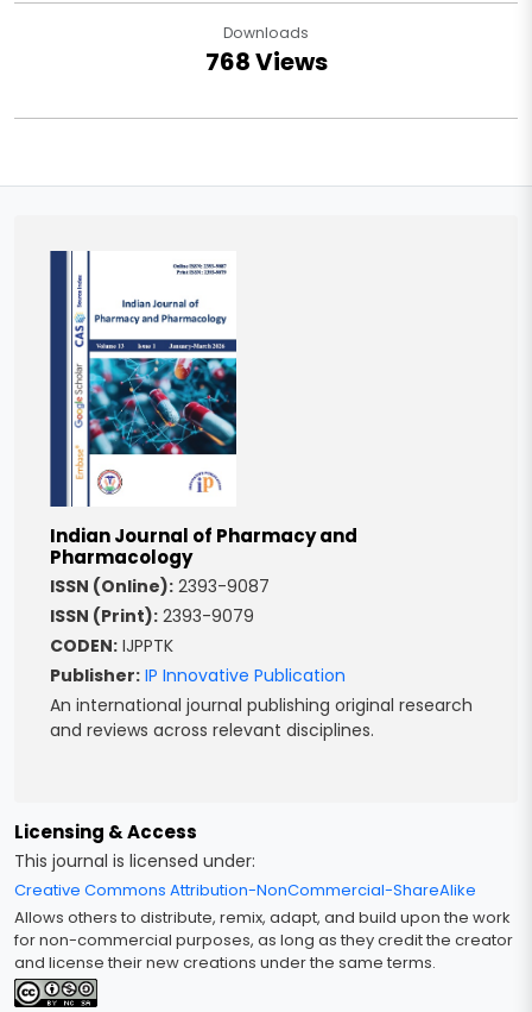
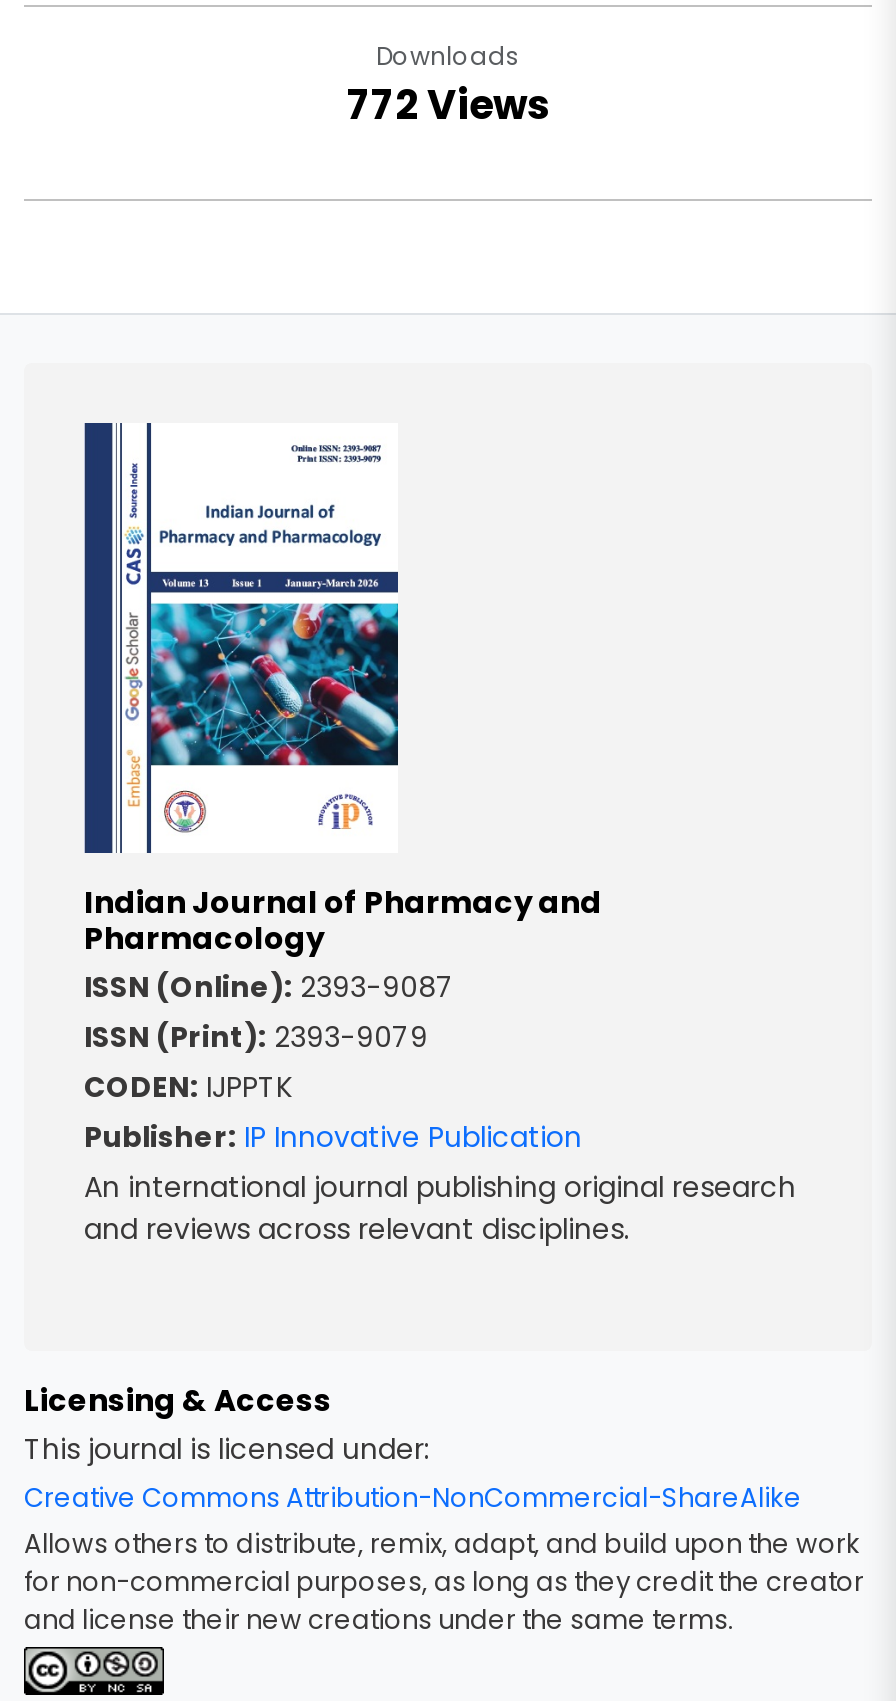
[205,46,327,79] 768 Views -> [347,78,549,134] 772 Views

